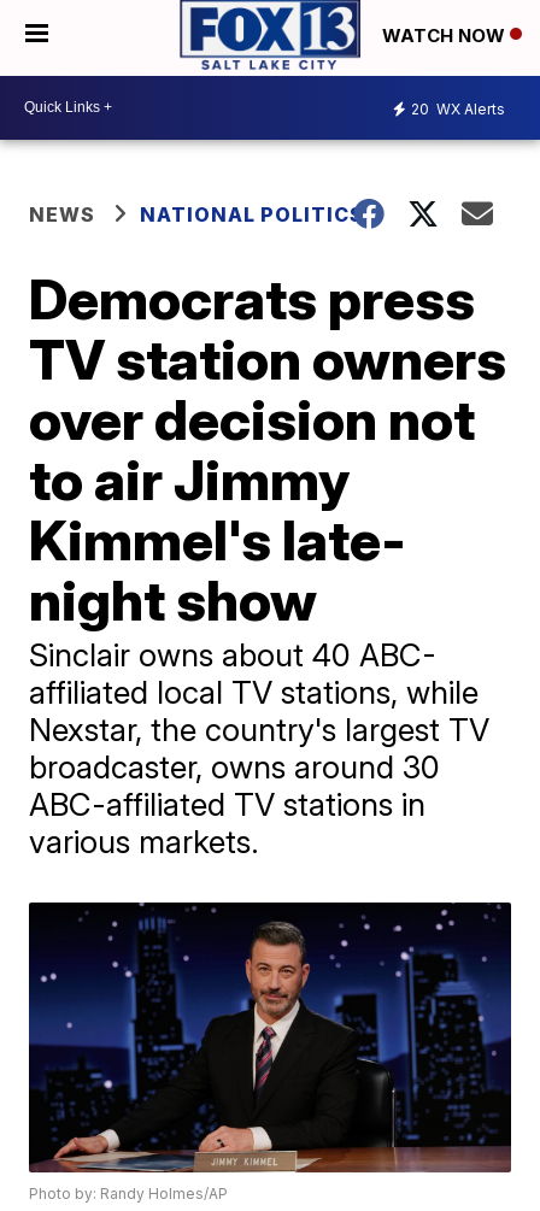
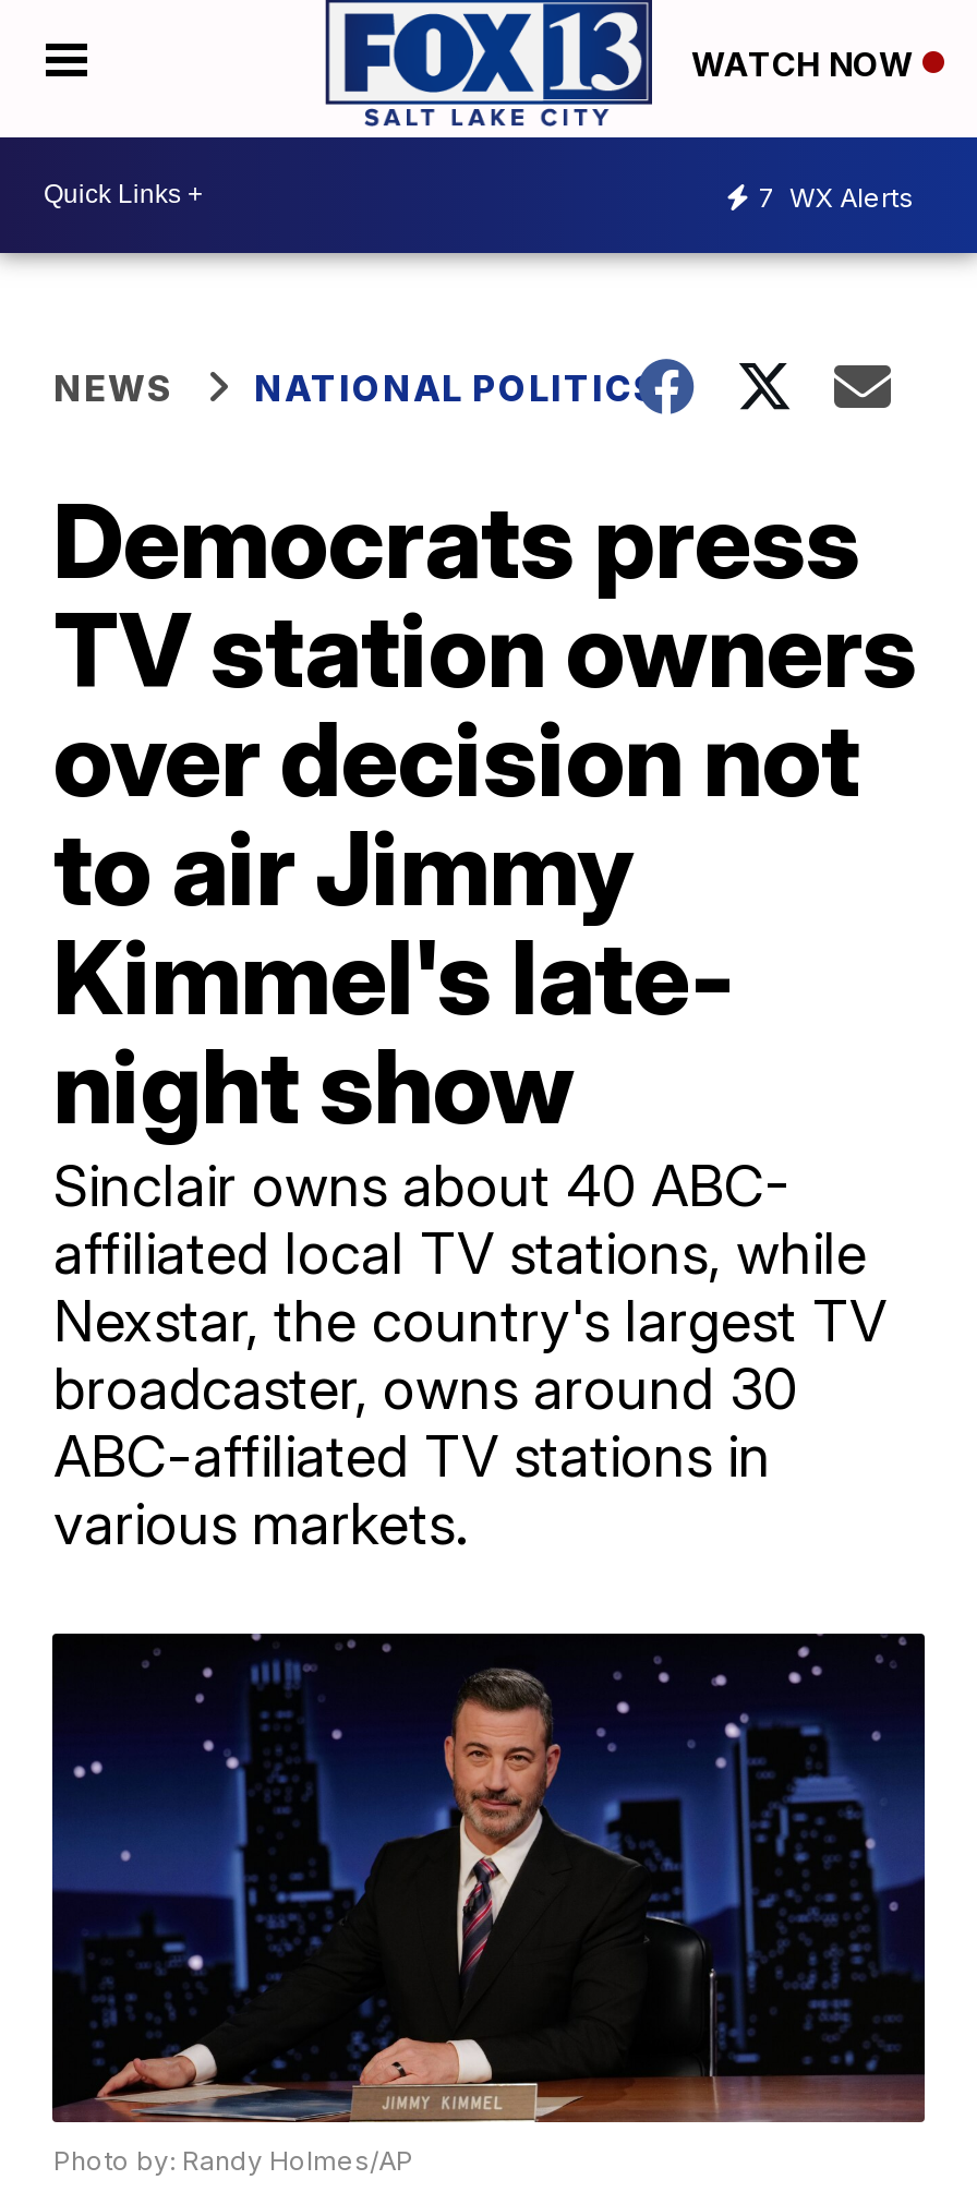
[411,100,505,118] 20 WX Alerts -> [759,181,914,214] 7 WX Alerts

